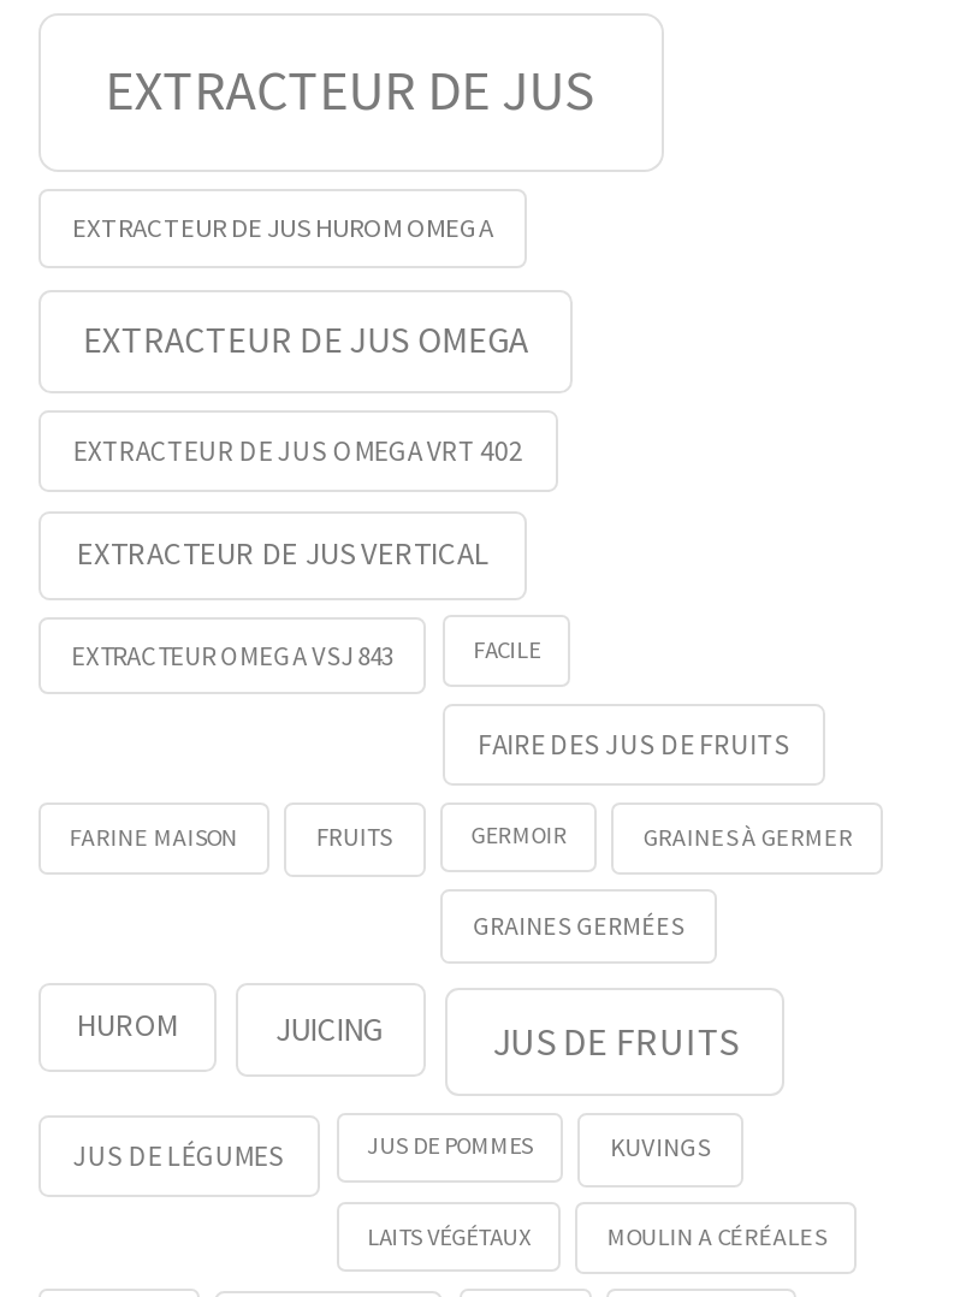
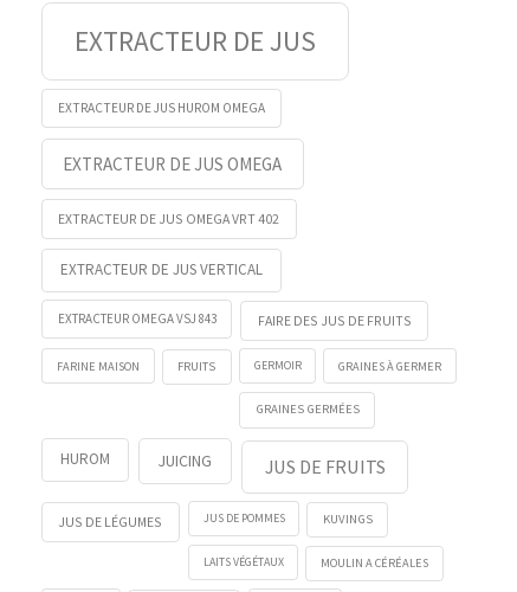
[473,635,540,666] FACILE -> none

